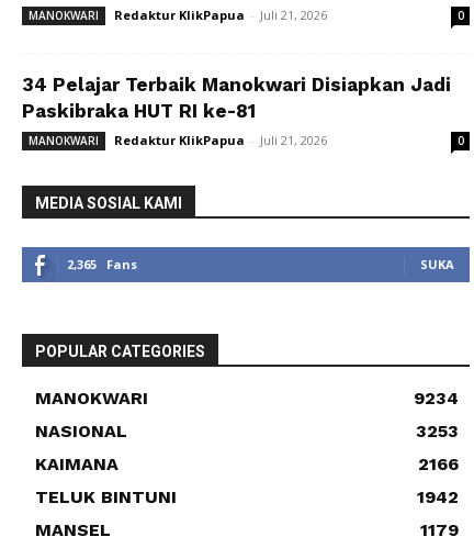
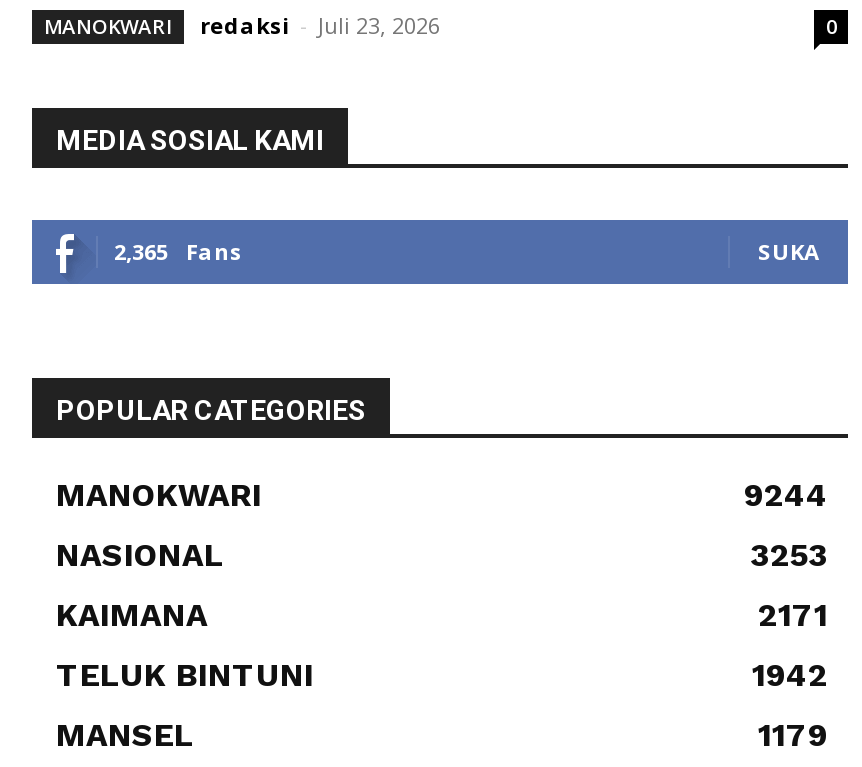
[22,6,464,148] Redaktur KlikPapua - Juli 21, 2026 | 0 | 34 Pelajar Terbaik Manokwari Disiapkan Jadi | Paskibraka HUT RI ke-81 | MANOKWARI | Redaktur KlikPapua - Juli 21, 2026 -> [200,11,440,41] redaksi - Juli 23, 2026
[414,387,459,408] 9234 -> [744,477,828,515] 9244
[418,453,459,474] 2166 -> [758,597,828,635] 2171

